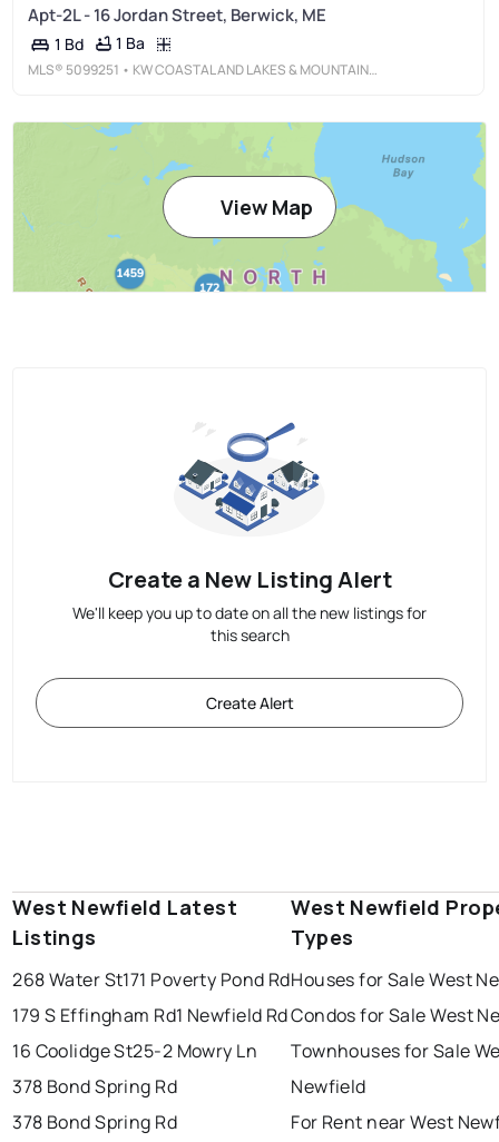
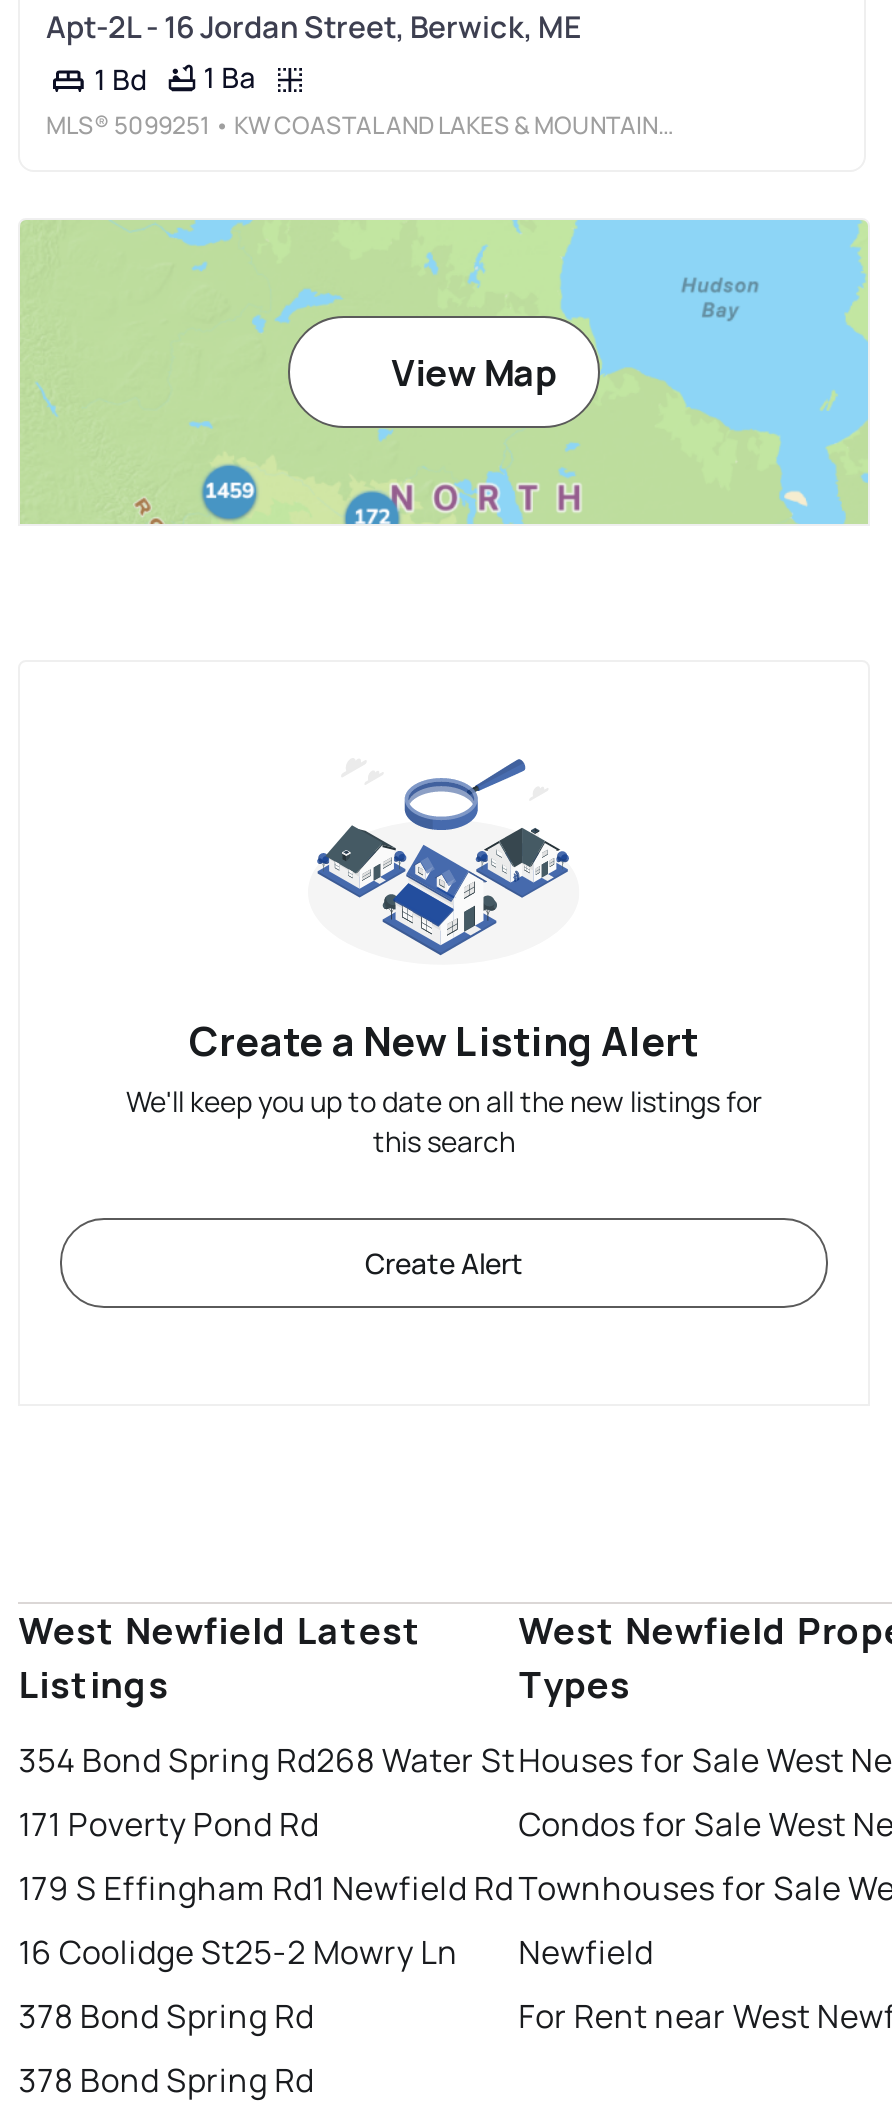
[12,967,290,992] 268 Water St 171 Poverty Pond Rd -> [18,1738,515,1846] 354 Bond Spring Rd268 Water St | 171 Poverty Pond Rd

